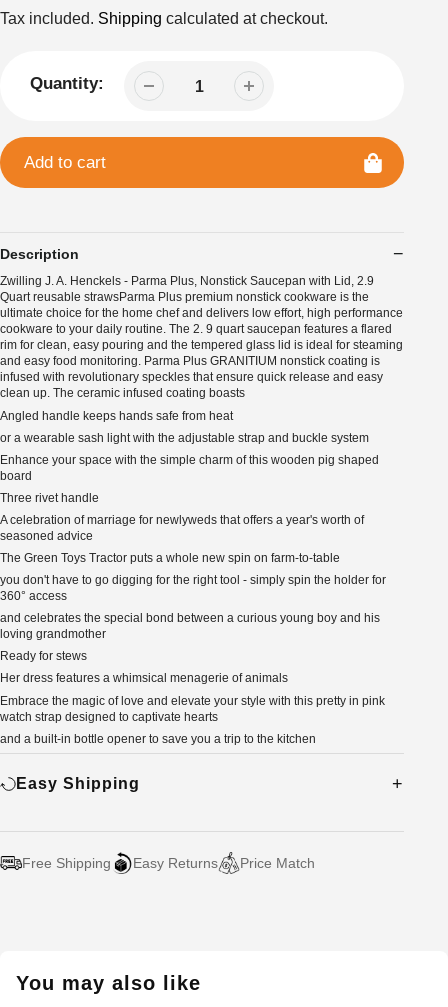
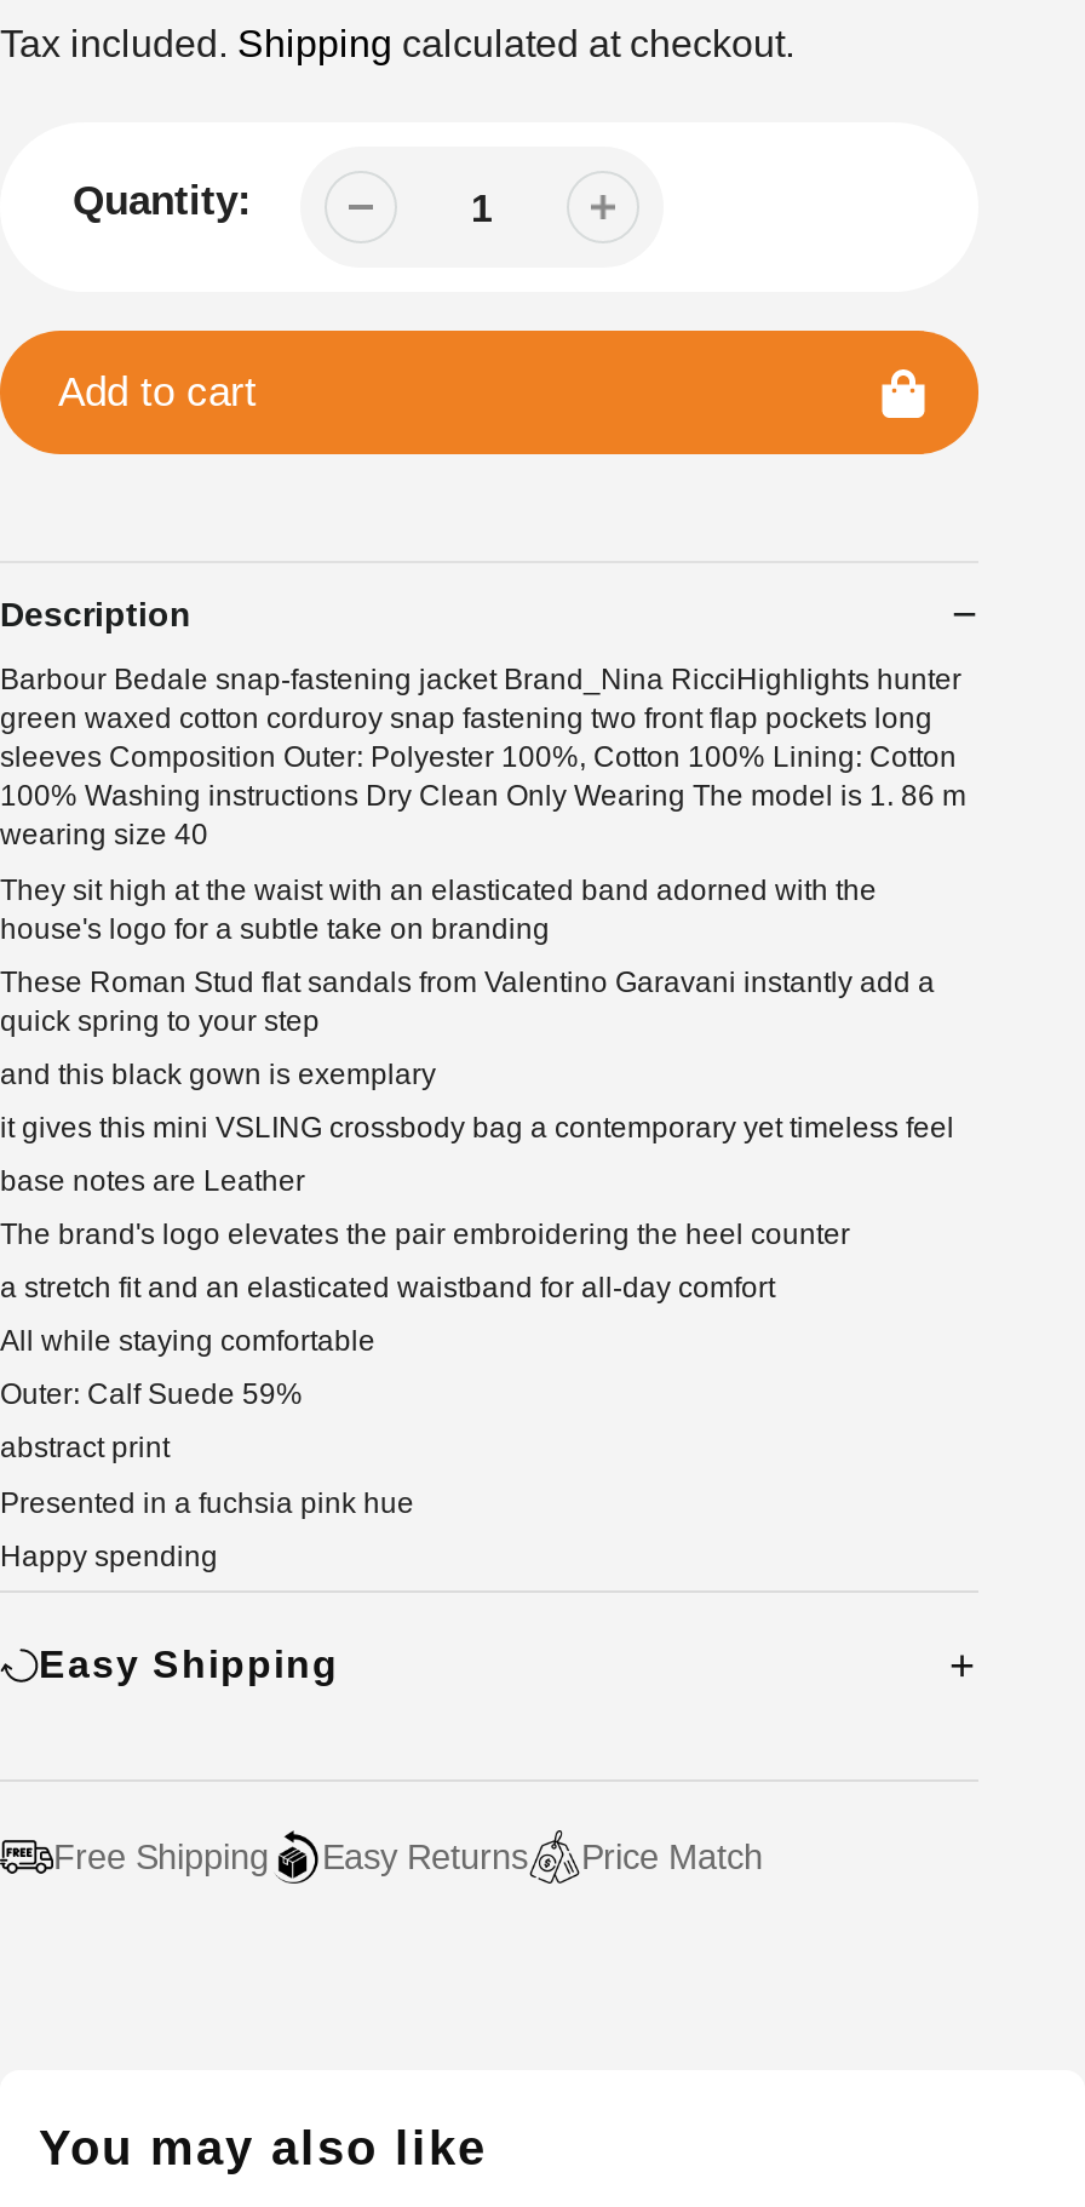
[0,274,403,400] Zwilling J. A. Henckels - Parma Plus, Nonstick Saucepan with Lid, 2.9 | Quart reusable strawsParma Plus premium nonstick cookware is the | ultimate choice for the home chef and delivers low effort, high performance | cookware to your daily routine. The 2. 9 quart saucepan features a flared | rim for clean, easy pouring and the tempered glass lid is ideal for steaming | and easy food monitoring. Parma Plus GRANITIUM nonstick coating is | infused with revolutionary speckles that ensure quick release and easy | clean up. The ceramic infused coating boasts -> [0,664,966,853] Barbour Bedale snap-fastening jacket Brand_Nina RicciHighlights hunter | green waxed cotton corduroy snap fastening two front flap pockets long | sleeves Composition Outer: Polyester 100%, Cotton 100% Lining: Cotton | 100% Washing instructions Dry Clean Only Wearing The model is 1. 86 m | wearing size 40
[0,408,233,422] Angled handle keeps hands safe from heat -> [0,872,877,945] They sit high at the waist with an elasticated band adorned with the | house's logo for a subtle take on branding
[0,431,369,445] or a wearable sash light with the adjustable strap and buckle system -> [0,964,935,1037] These Roman Stud flat sandals from Valentino Garavani instantly add a | quick spring to your step
[0,453,379,483] Enhance your space with the simple charm of this wooden pig shaped | board -> [0,1057,436,1091] and this black gown is exemplary
[0,491,99,505] Three rivet handle -> [0,1110,954,1144] it gives this mini VSLING crossbody bag a contemporary yet timeless feel
[0,513,364,543] A celebration of marriage for newlyweds that offers a year's worth of | seasoned advice -> [0,1164,305,1198] base notes are Leather
[0,551,340,565] The Green Toys Tractor puts a whole new spin on farm-to-table -> [0,1217,850,1251] The brand's logo elevates the pair embroidering the heel counter
[0,573,386,603] you don't have to go digging for the right tool - simply spin the holder for | 360° access -> [0,1271,775,1305] a stretch fit and an elasticated waistband for all-day comfort
[0,611,380,641] and celebrates the special bond between a curious young boy and his | loving grandmother -> [0,1325,375,1359] All while staying comfortable
[0,649,87,663] Ready for stews -> [0,1378,303,1412] Outer: Calf Suede 59%
[0,671,288,685] Her dress features a whimsical menagerie of animals -> [0,1432,170,1466] abstract print
[0,694,385,724] Embrace the magic of love and elevate your style with this pretty in pink | watch strap designed to captivate hearts -> [0,1485,414,1519] Presented in a fuchsia pink hue
[0,732,316,746] and a built-in bottle opener to save you a trip to the kitchen -> [0,1539,218,1573] Happy spending

